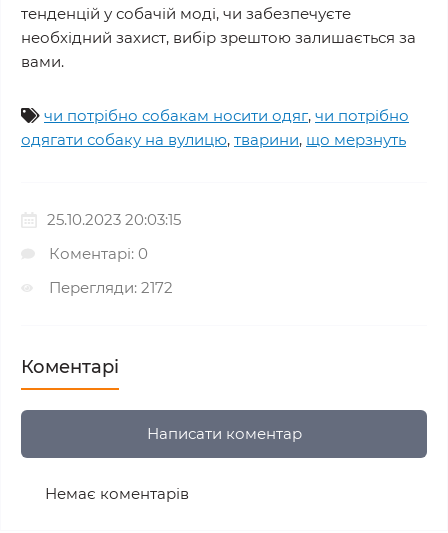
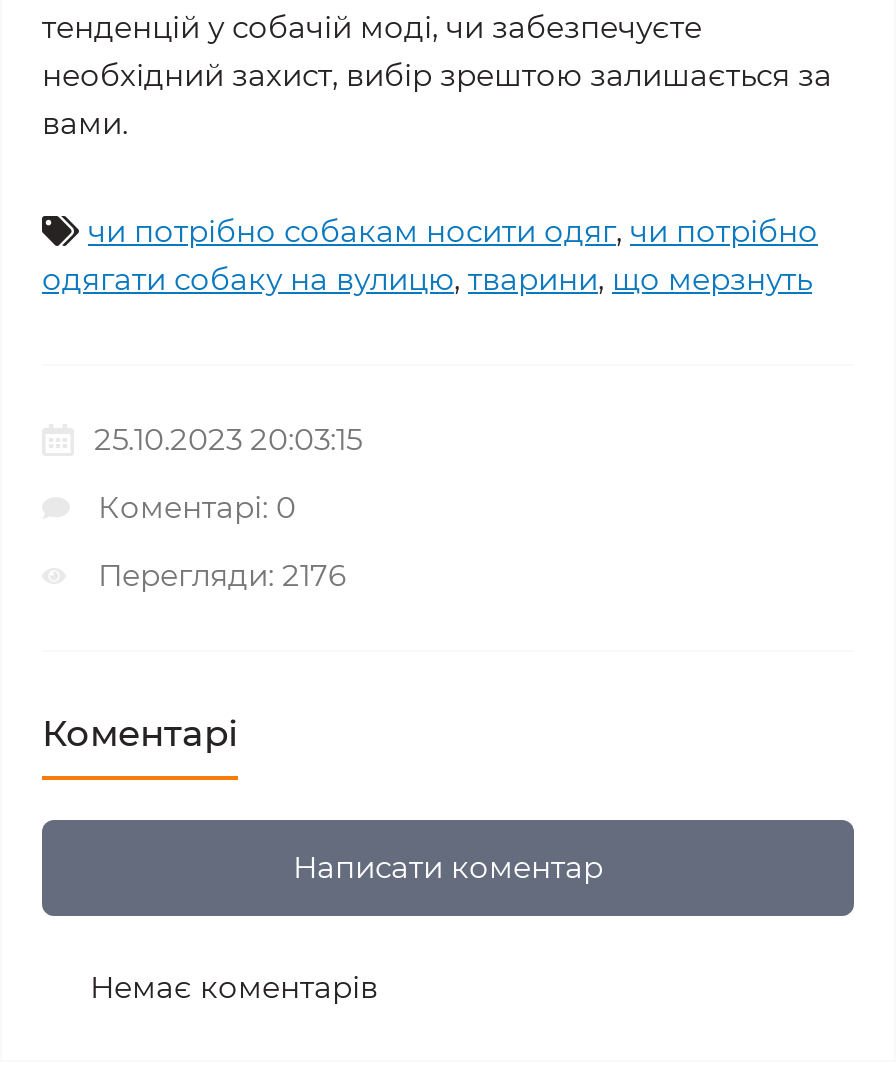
[49,278,173,297] Перегляди: 2172 -> [98,555,346,593] Перегляди: 2176

